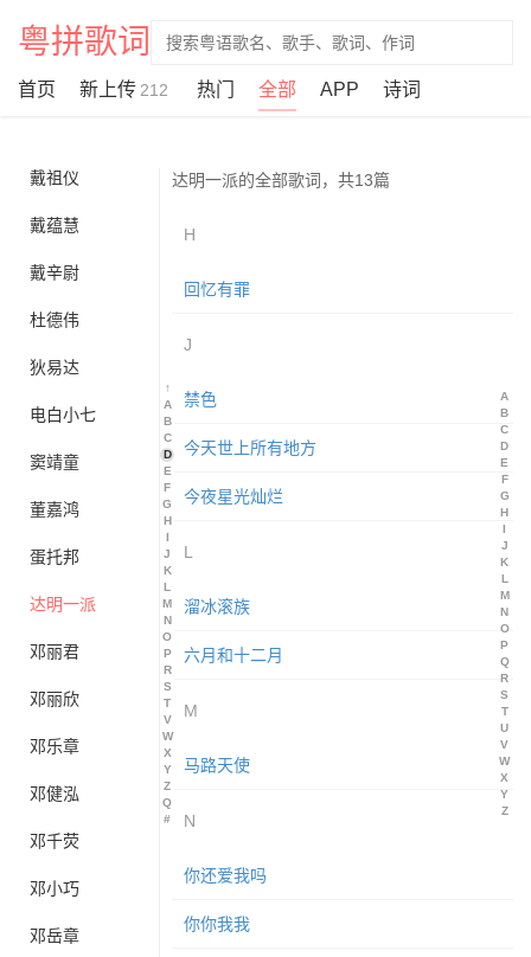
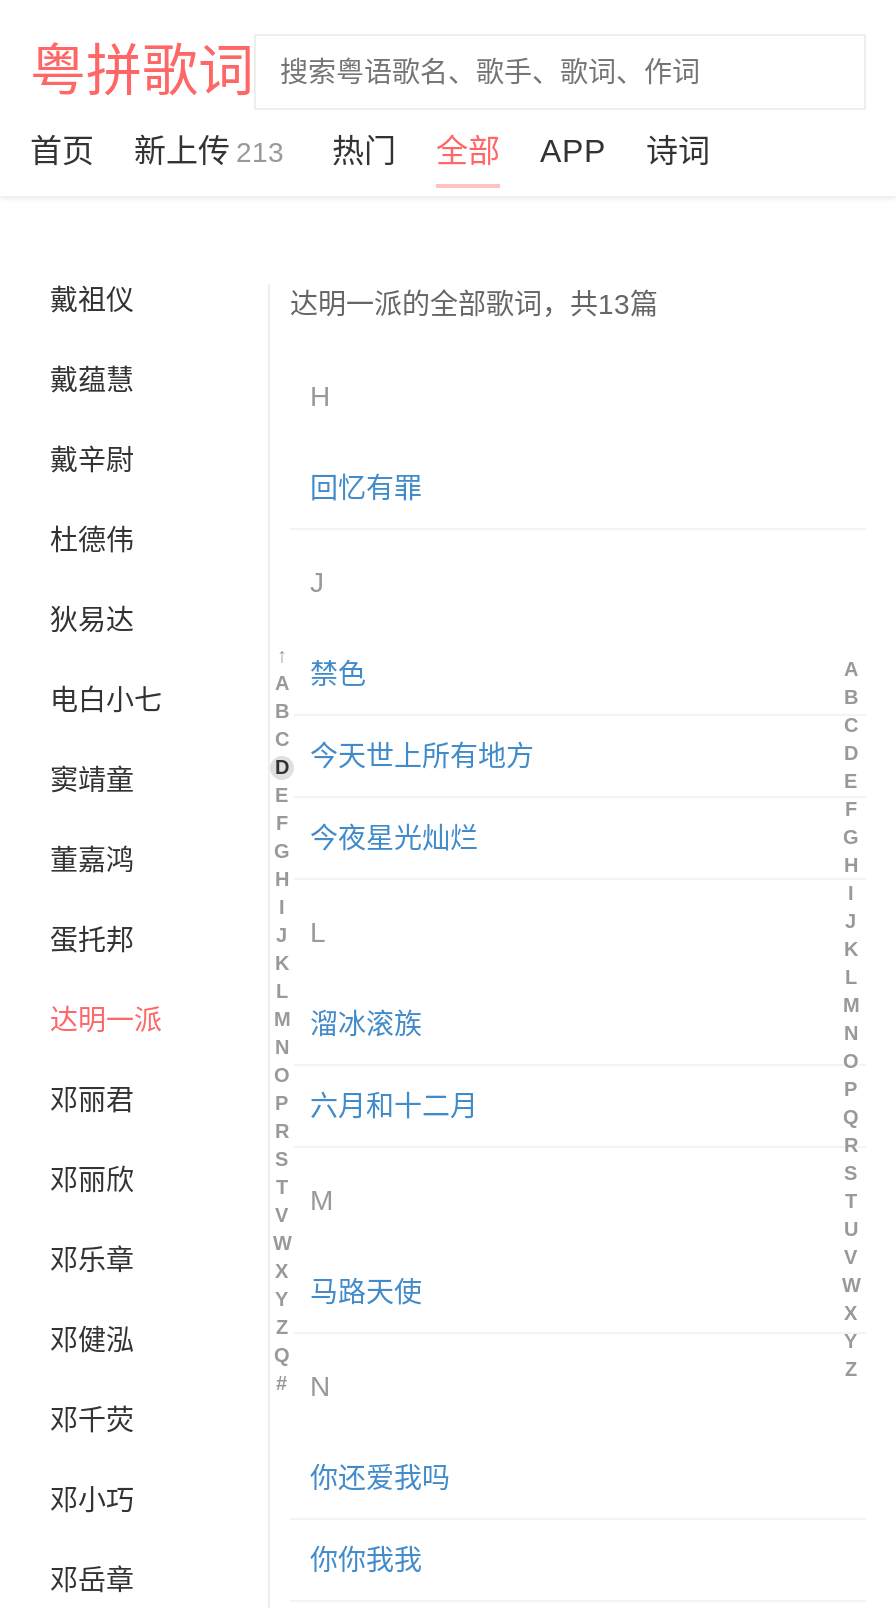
[18,79,421,99] 首页 新上传 212 热门 全部 APP 诗词 -> [30,134,710,168] 首页 新上传 213 热门 全部 APP 诗词

